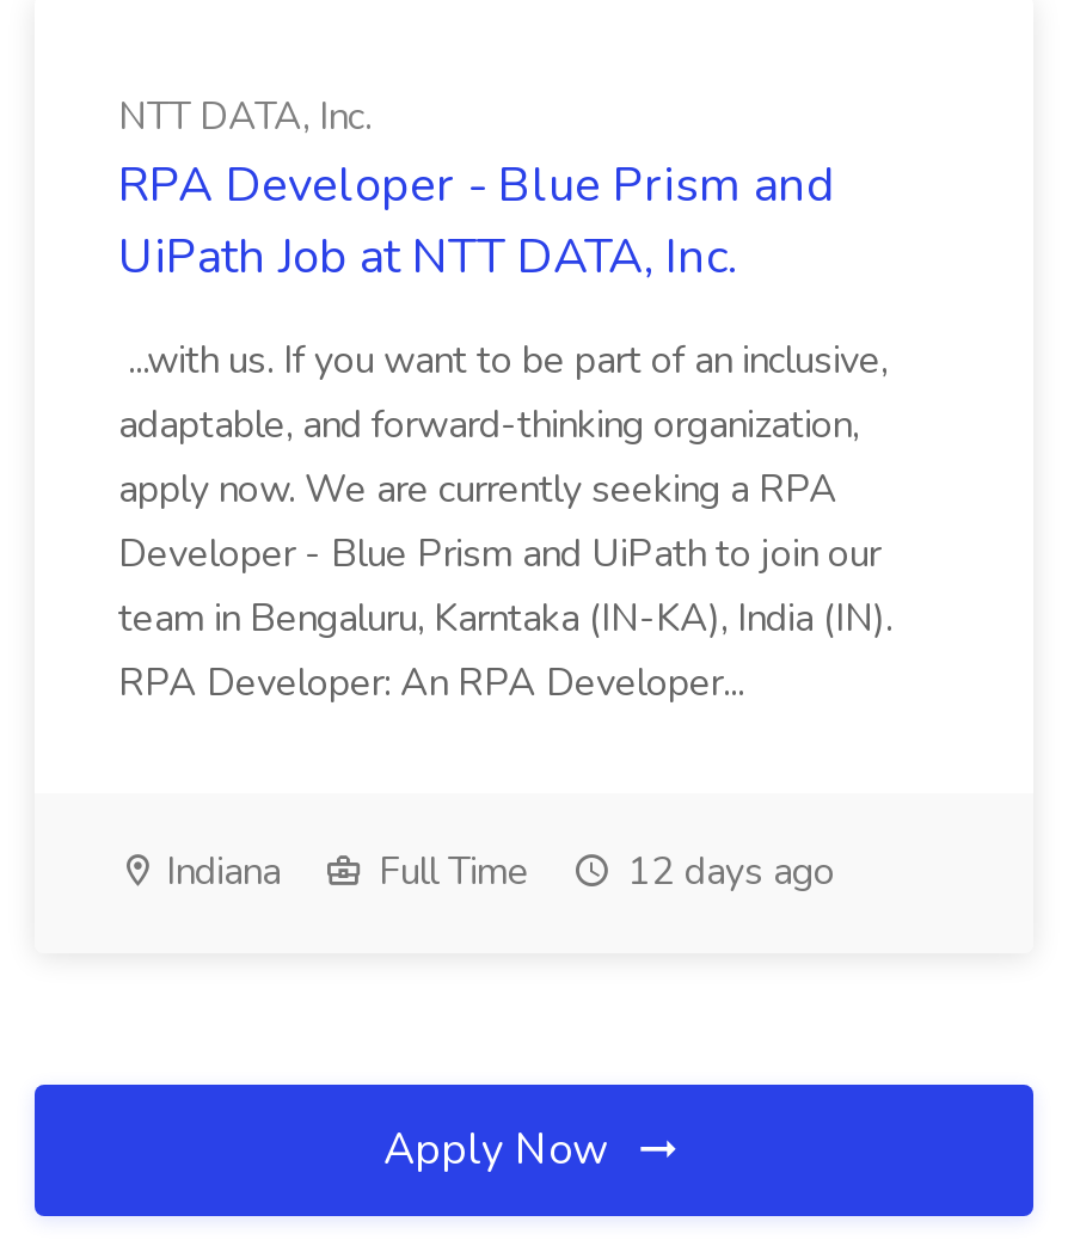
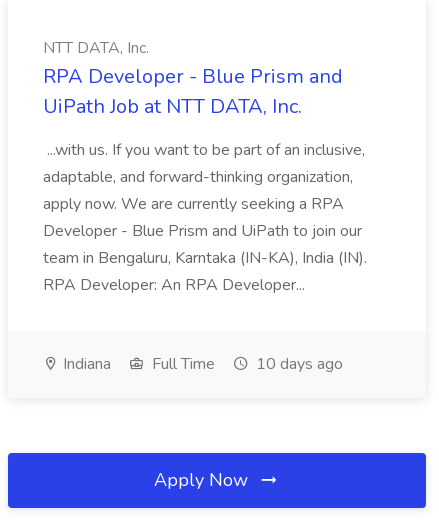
[156,846,835,898] Indiana Full Time 12 days ago -> [59,353,343,375] Indiana Full Time 10 days ago

